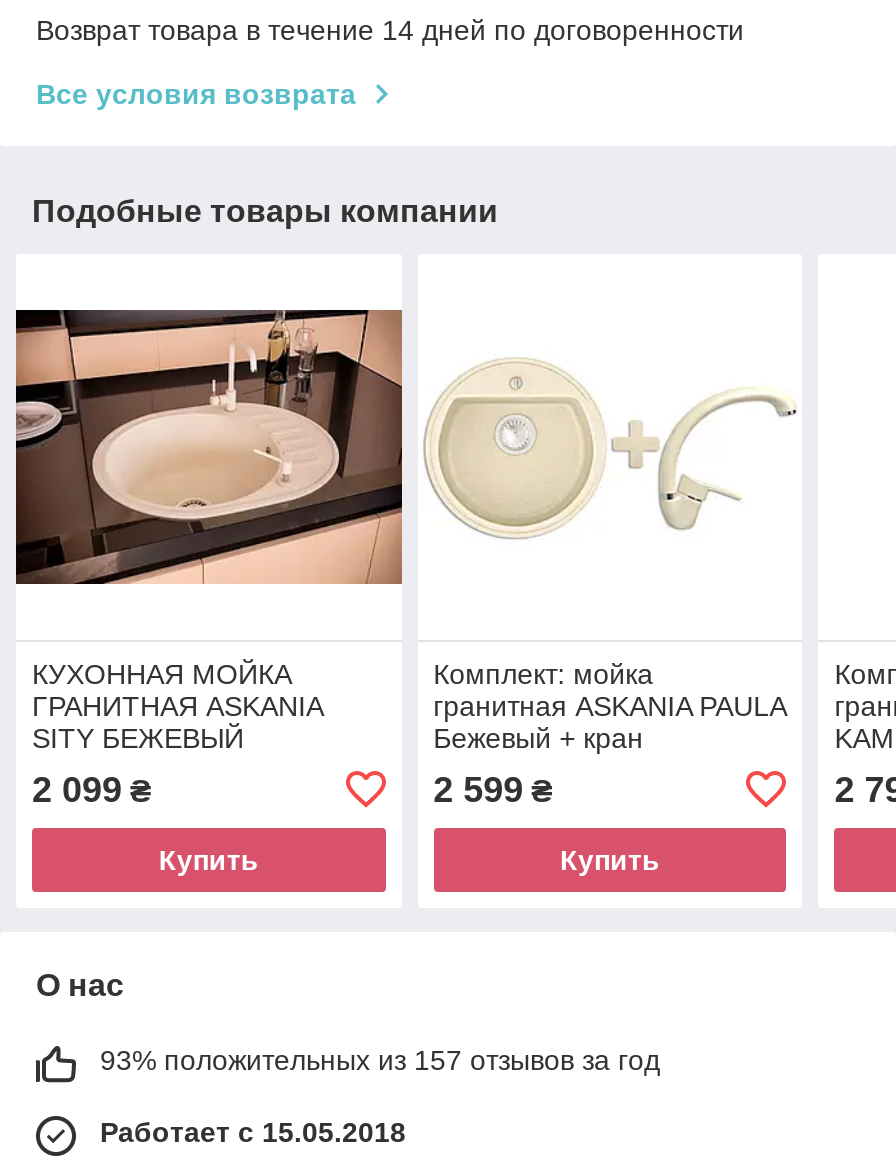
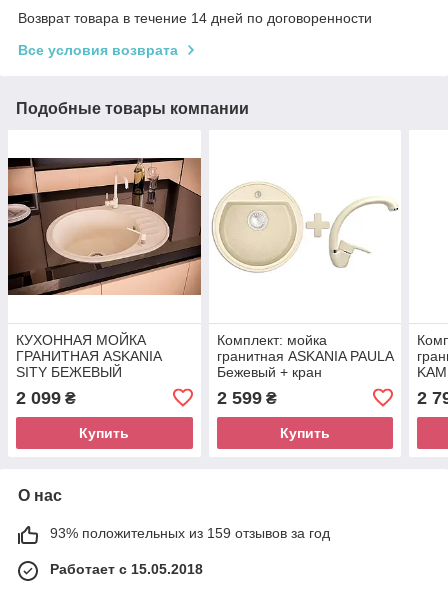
[100,1044,660,1076] 93% положительных из 157 отзывов за год -> [50,525,330,541] 93% положительных из 159 отзывов за год

